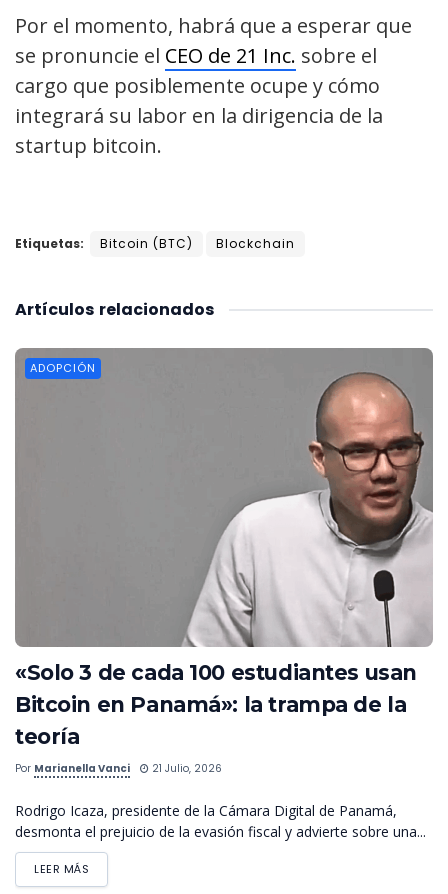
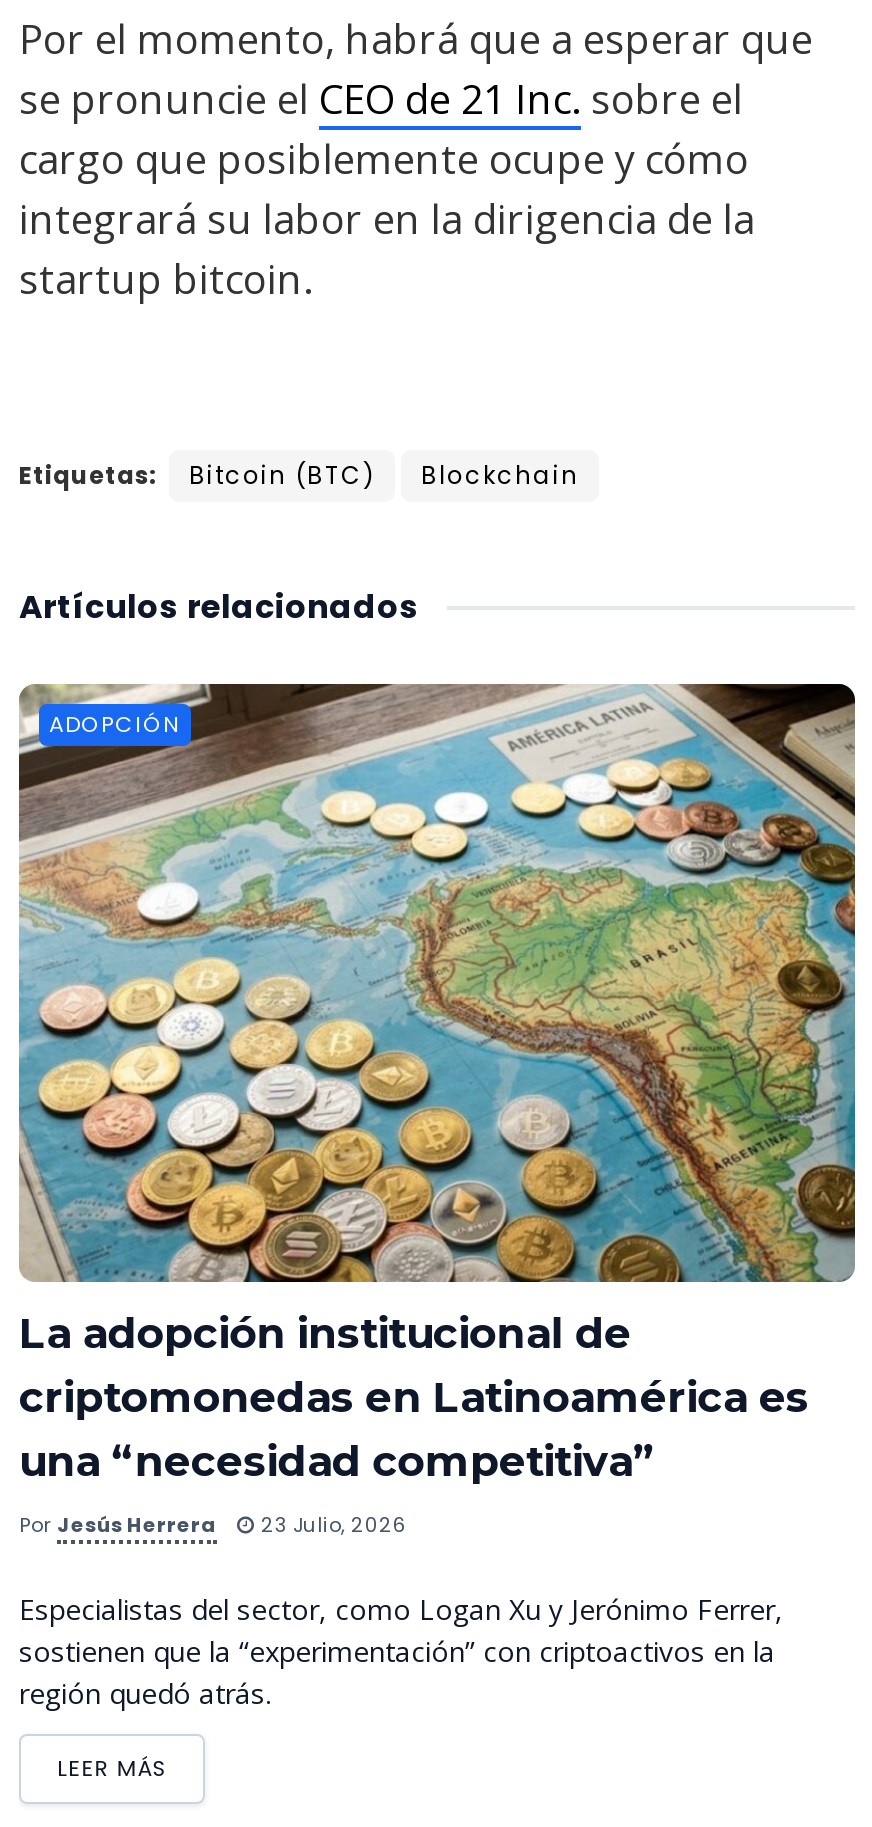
[15,348,433,749] [image] | «Solo 3 de cada 100 estudiantes usan | Bitcoin en Panamá»: la trampa de la | teoría -> [19,682,857,1486] [image] | La adopción institucional de | criptomonedas en Latinoamérica es | una “necesidad competitiva”
[15,761,222,776] Por Marianella Vanci | 21 Julio, 2026 -> [19,1510,407,1540] Por Jesús Herrera | 23 Julio, 2026
[15,801,426,841] Rodrigo Icaza, presidente de la Cámara Digital de Panamá, | desmonta el prejuicio de la evasión fiscal y advierte sobre una... -> [19,1590,783,1712] Especialistas del sector, como Logan Xu y Jerónimo Ferrer, | sostienen que la “experimentación” con criptoactivos en la | región quedó atrás.

